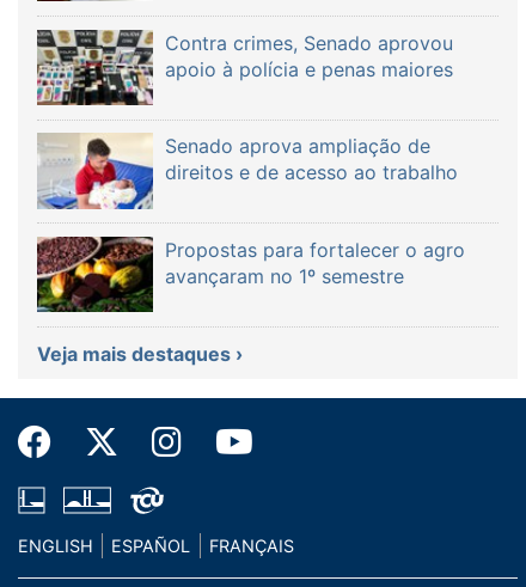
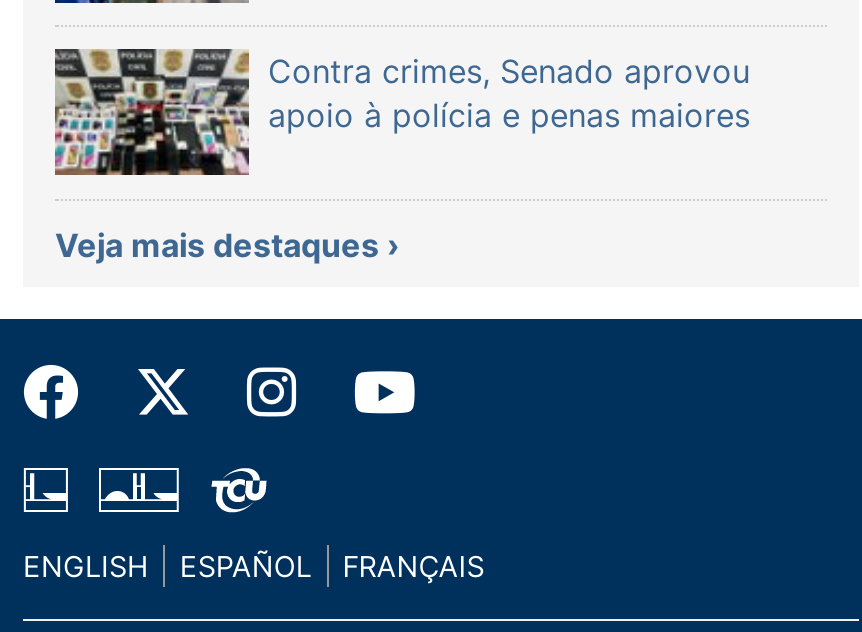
[38,133,464,288] [image] | Senado aprova ampliação de | direitos e de acesso ao trabalho | Propostas para fortalecer o agro | avançaram no 1º semestre -> none
[36,236,154,313] [image] -> none

